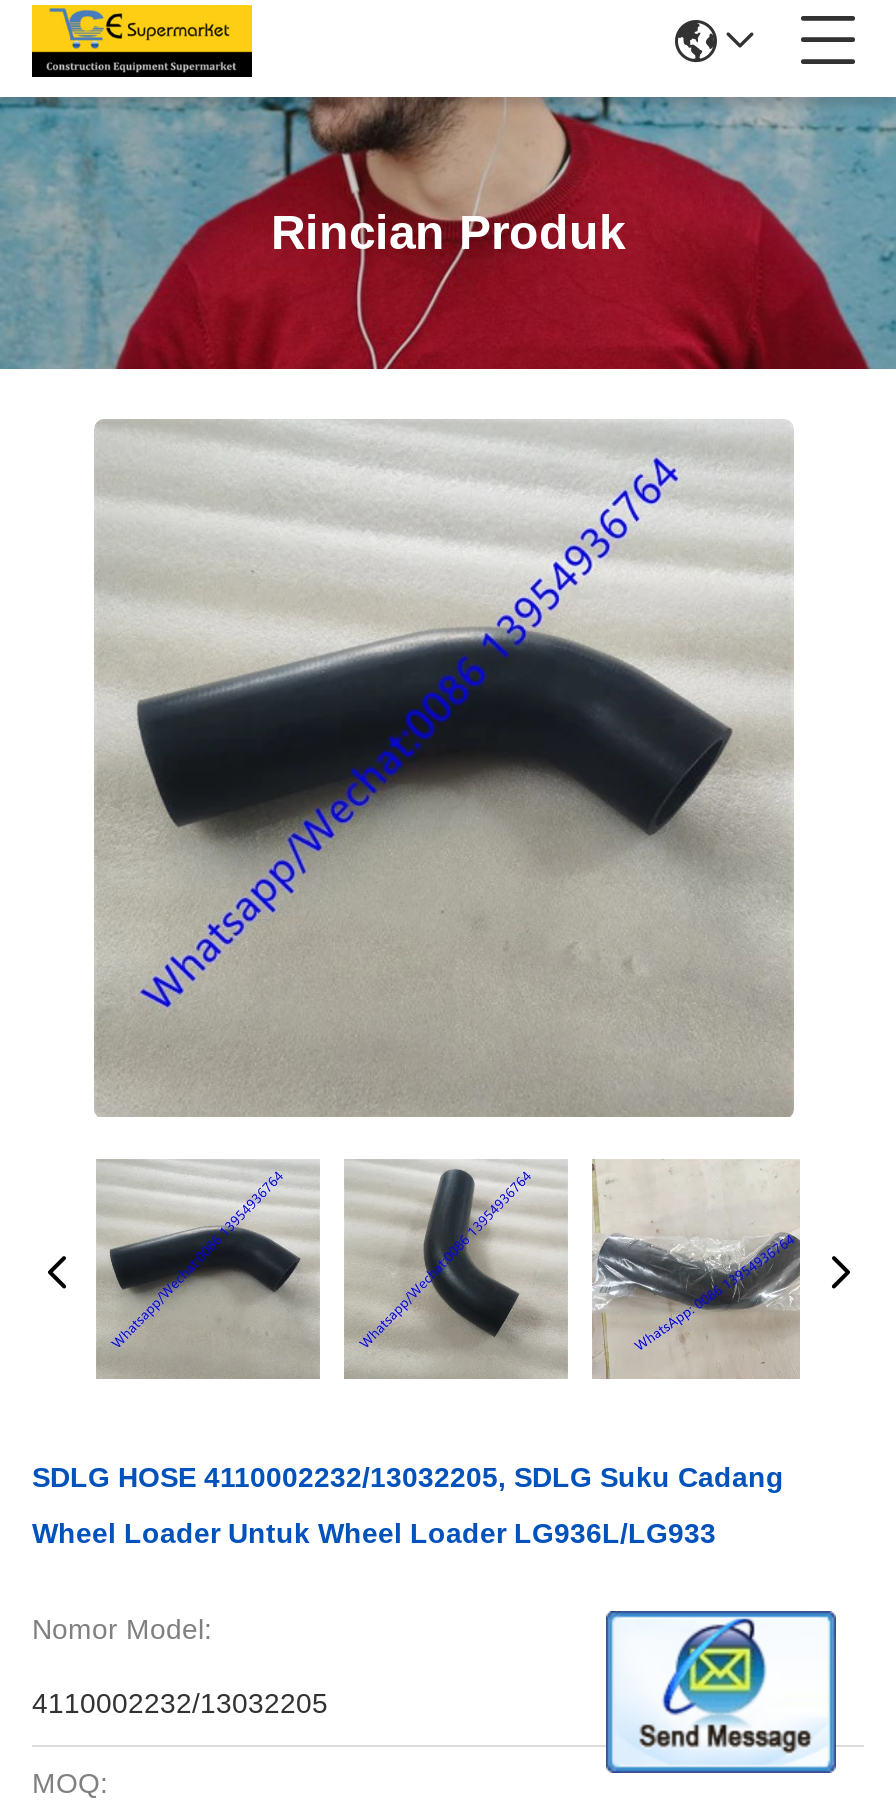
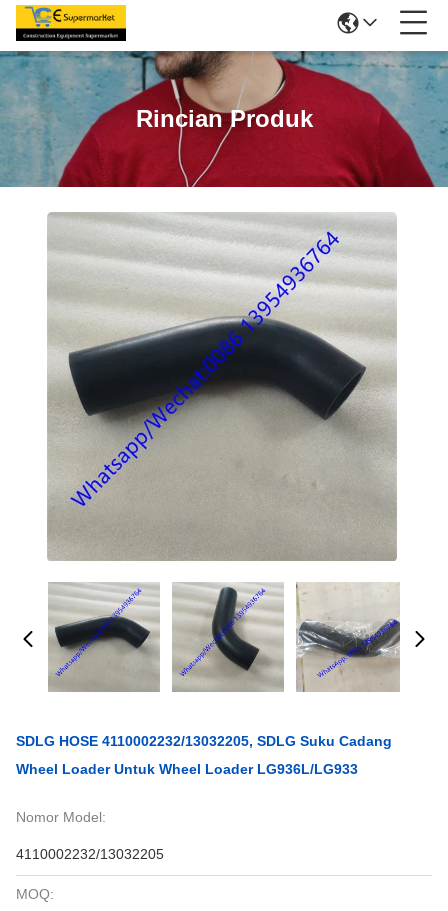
[604,1609,838,1775] [image] -> none

